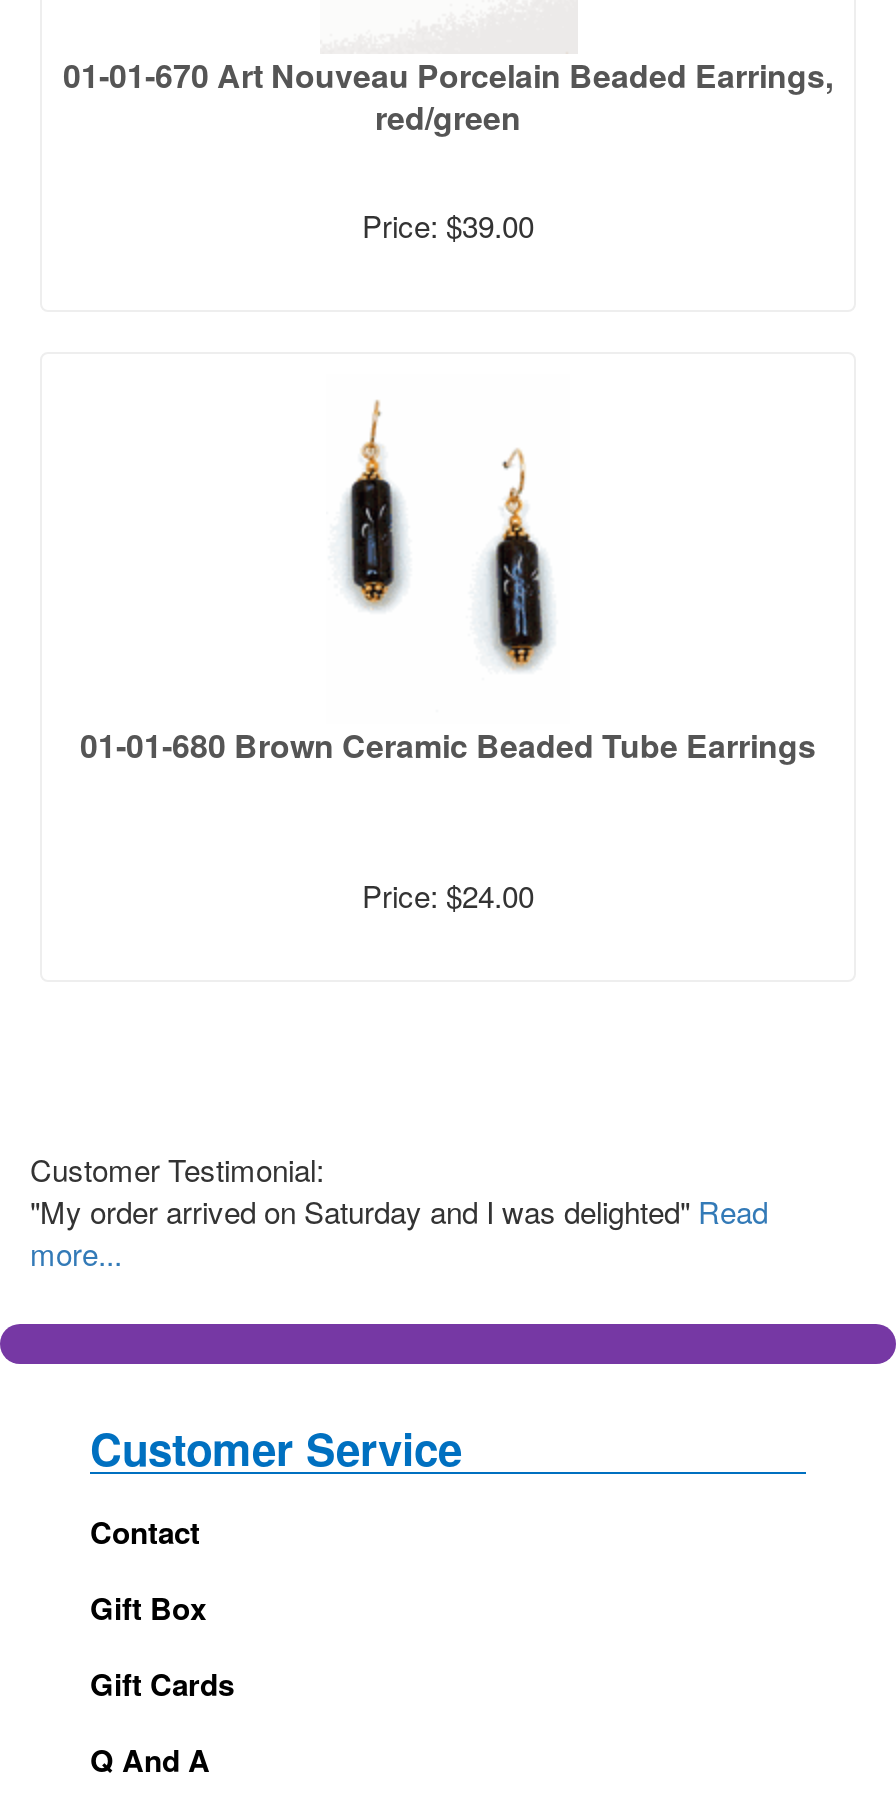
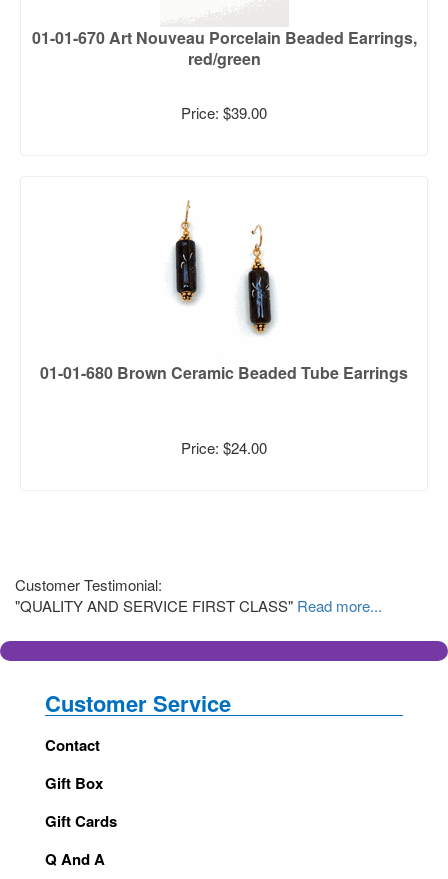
[30,1190,768,1274] "My order arrived on Saturday and I was delighted" Read | more... -> [15,595,382,616] "QUALITY AND SERVICE FIRST CLASS" Read more...

